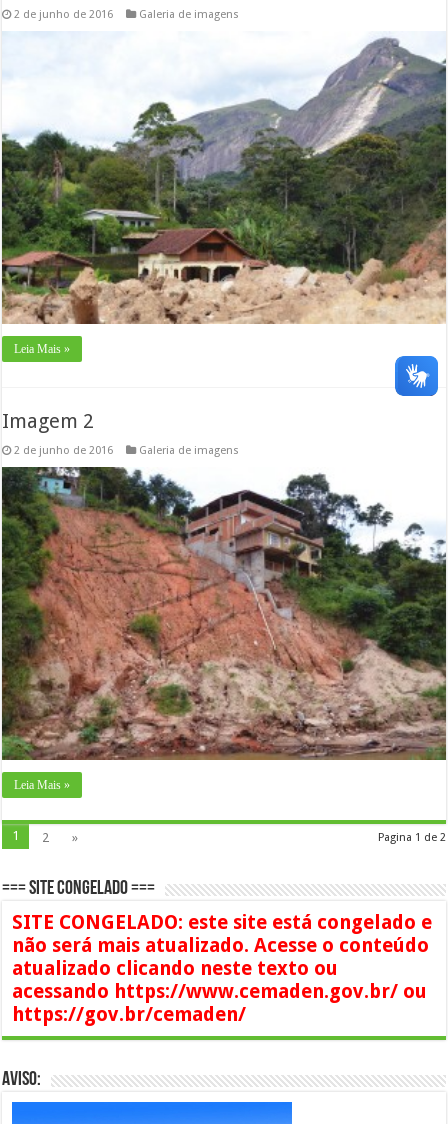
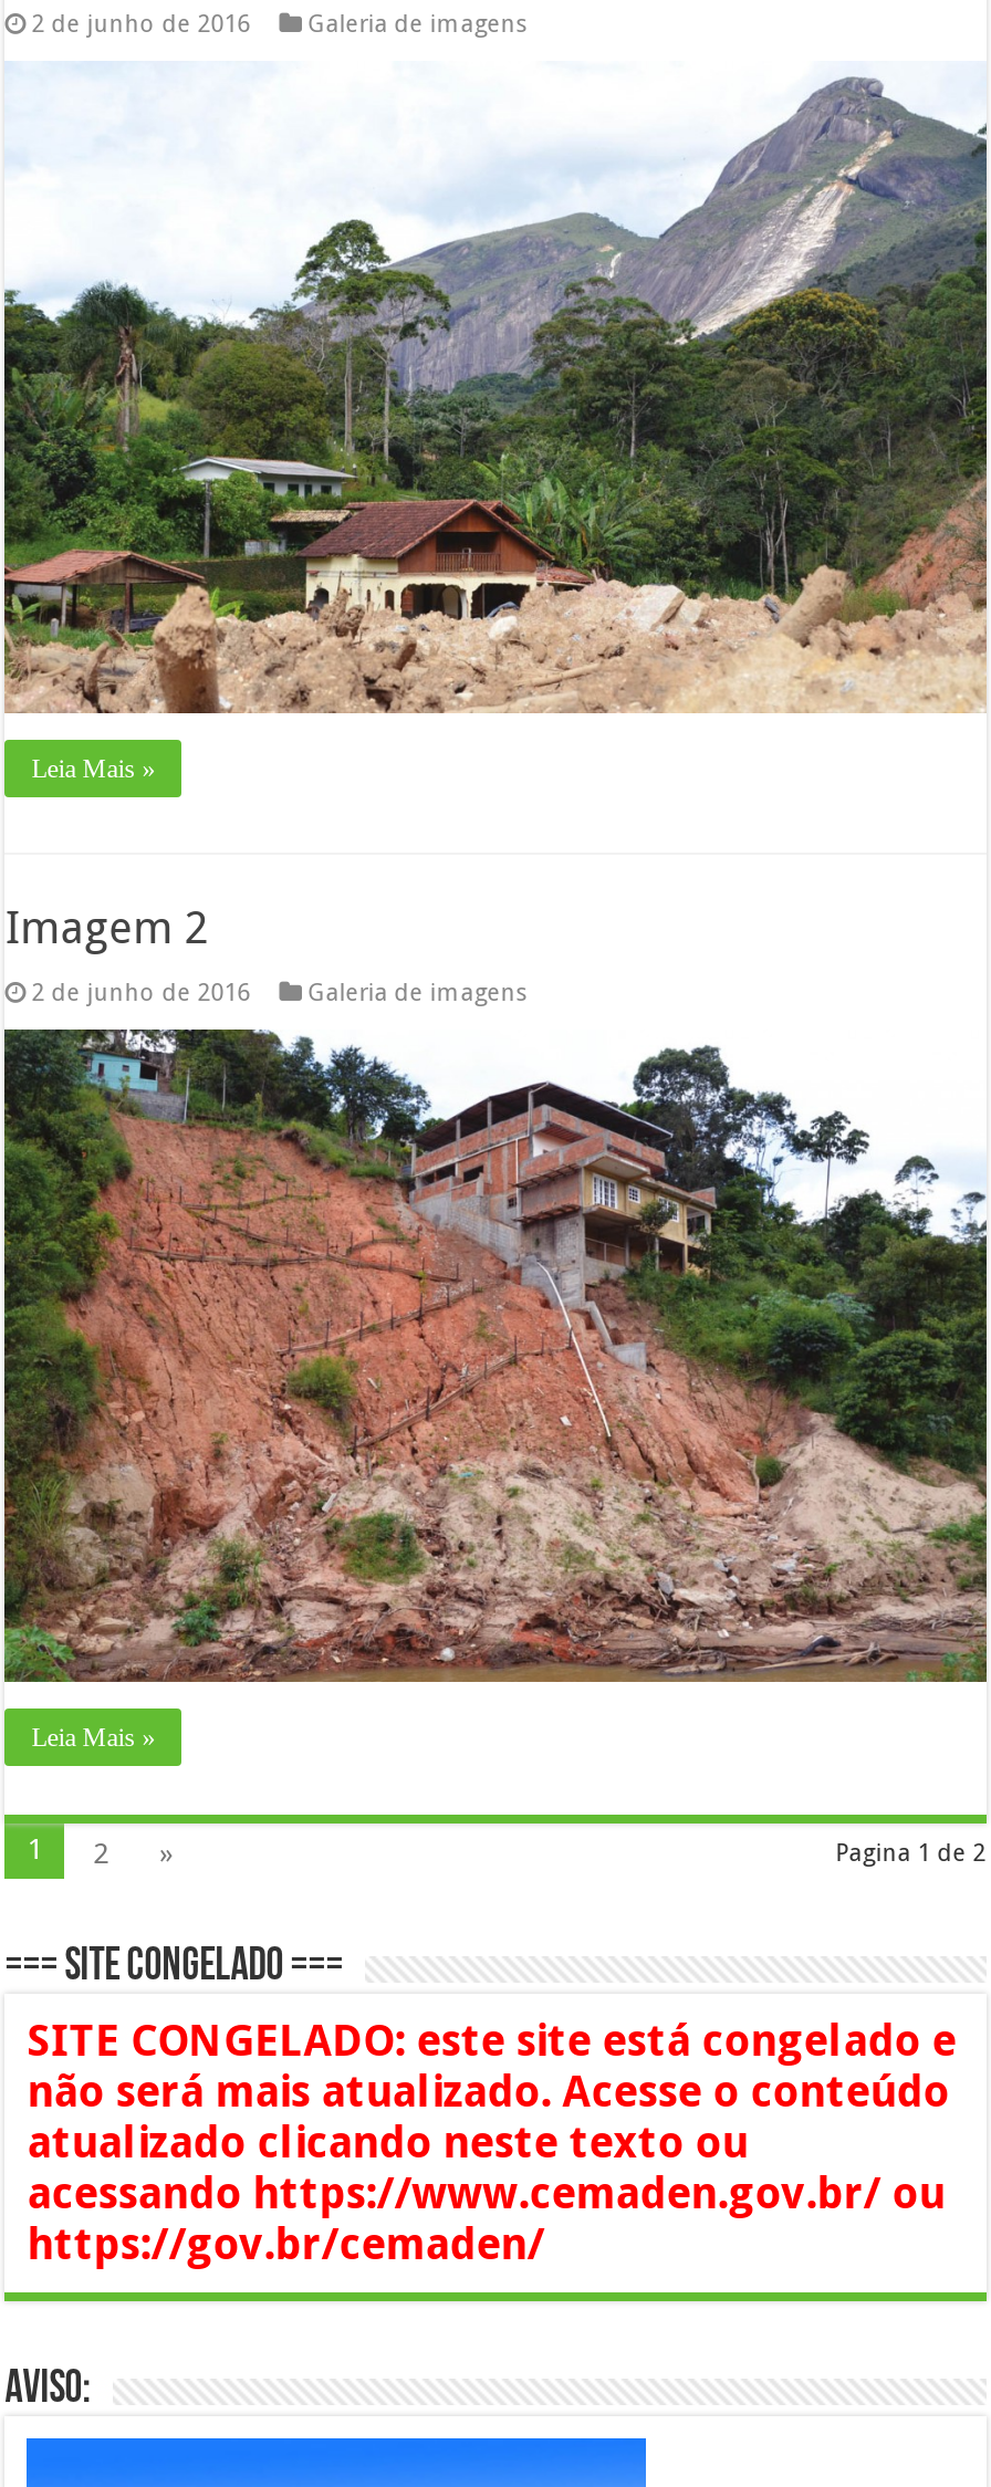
[394,355,439,397] [image] -> none

